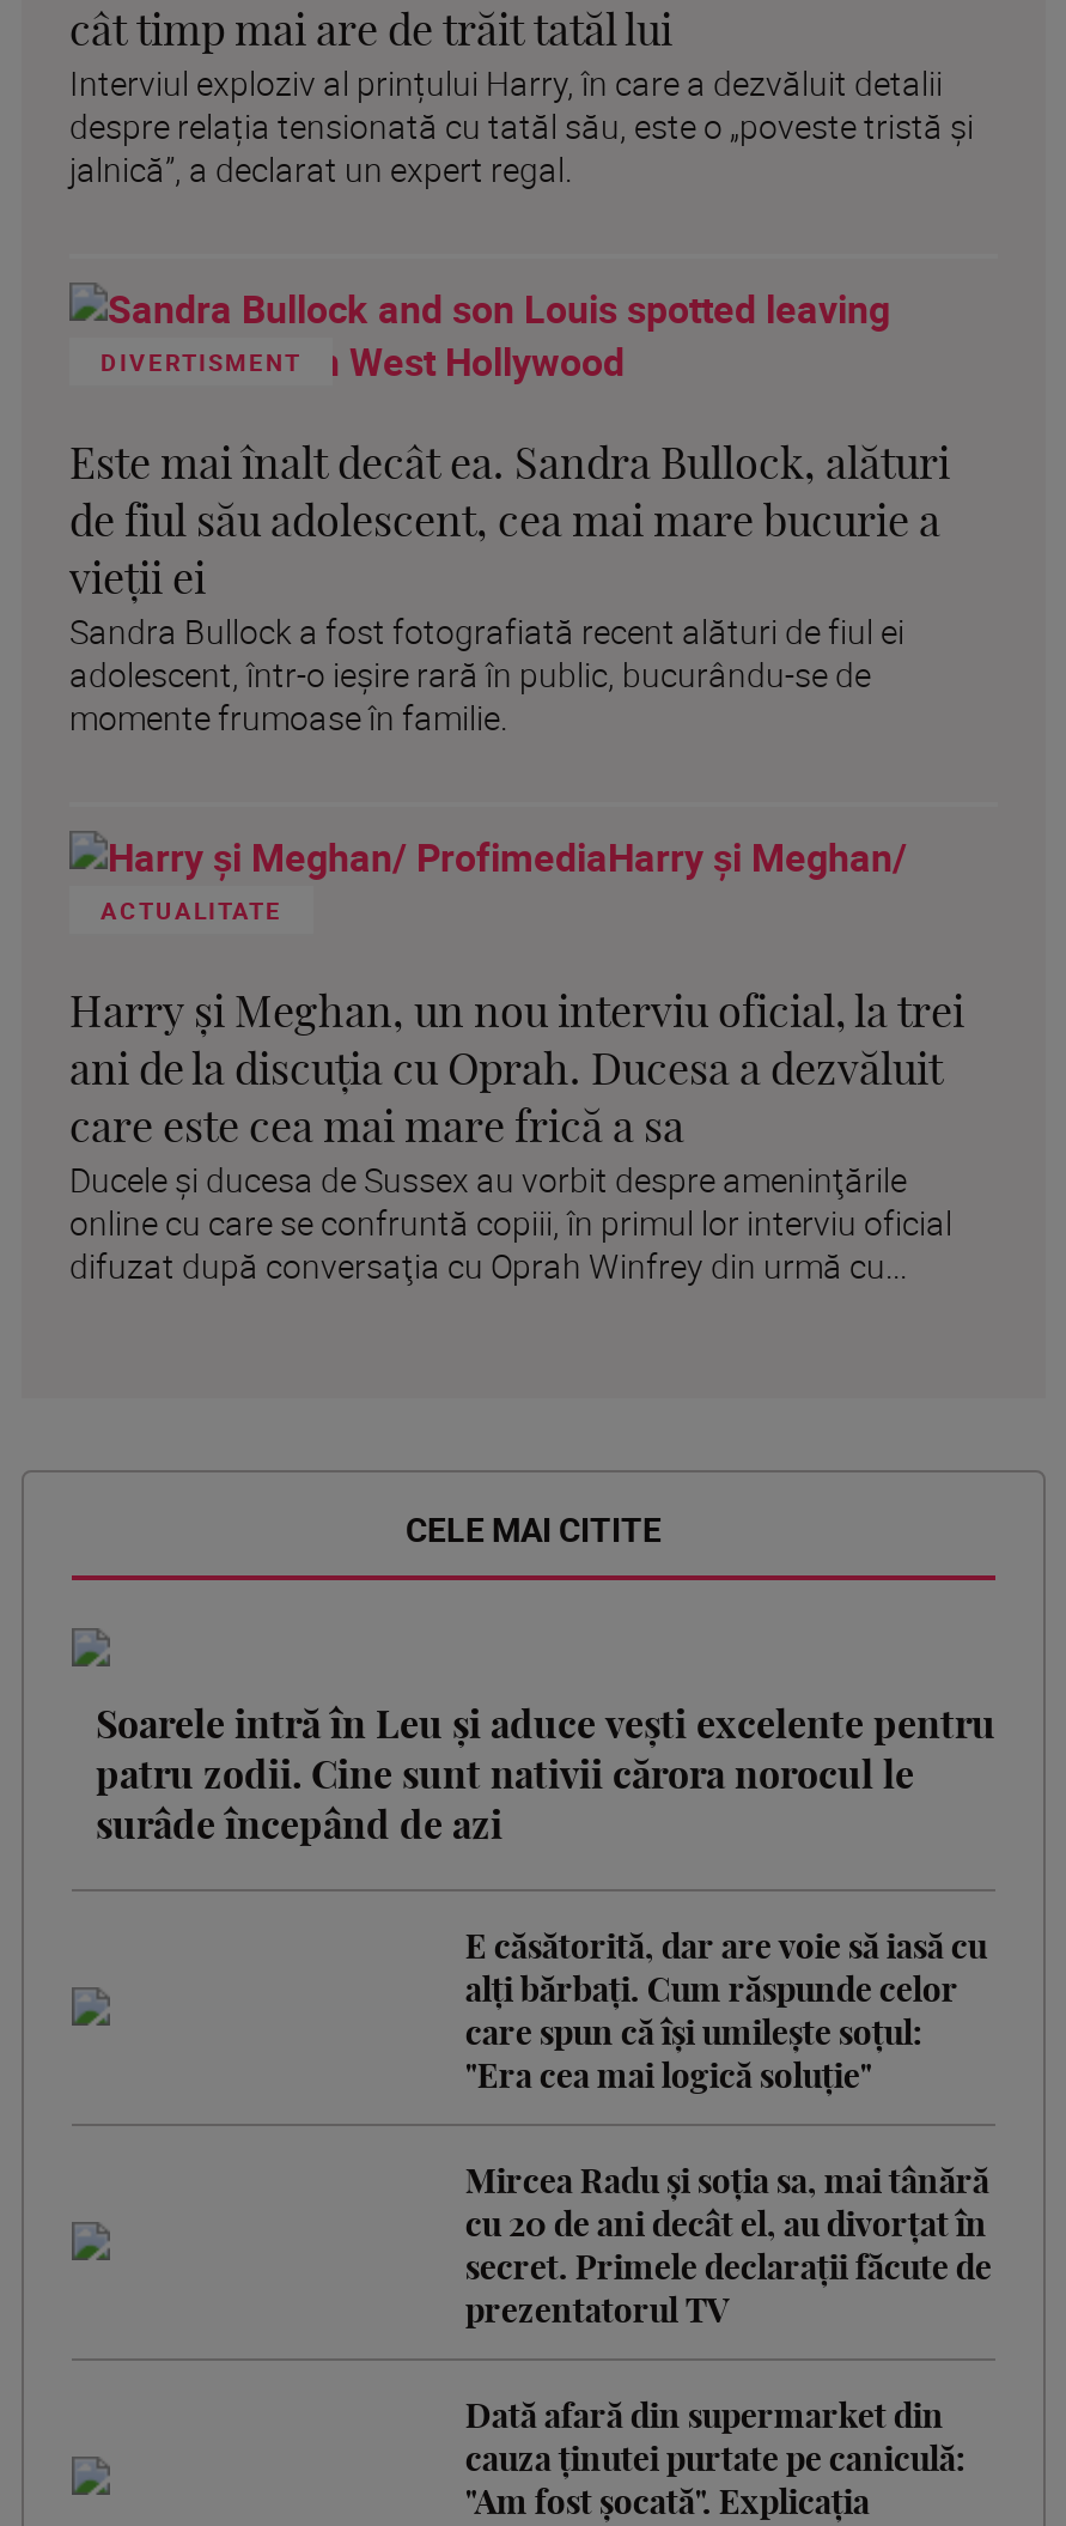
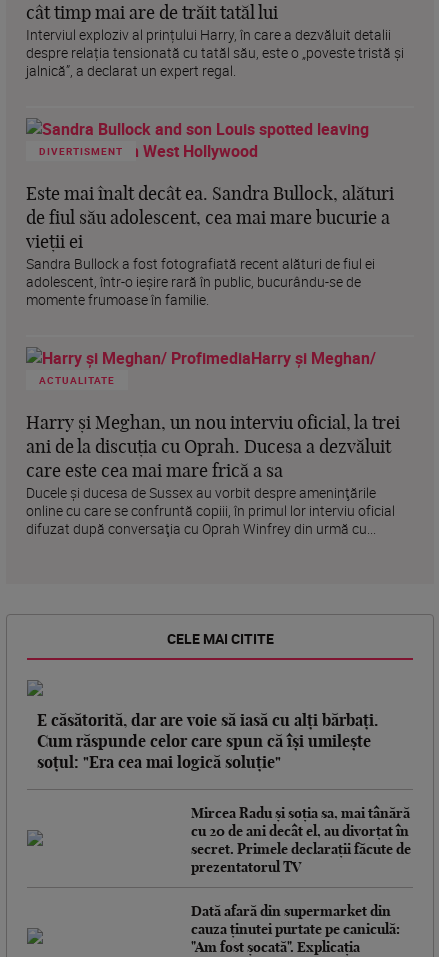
[96,1706,995,2094] Soarele intră în Leu și aduce vești excelente pentru | patru zodii. Cine sunt nativii cărora norocul le | surâde începând de azi | E căsătorită, dar are voie să iasă cu | alți bărbați. Cum răspunde celor | care spun că își umilește soțul: | "Era cea mai logică soluție" -> [37,713,378,771] E căsătorită, dar are voie să iasă cu alți bărbați. | Cum răspunde celor care spun că își umilește | soțul: "Era cea mai logică soluție"

